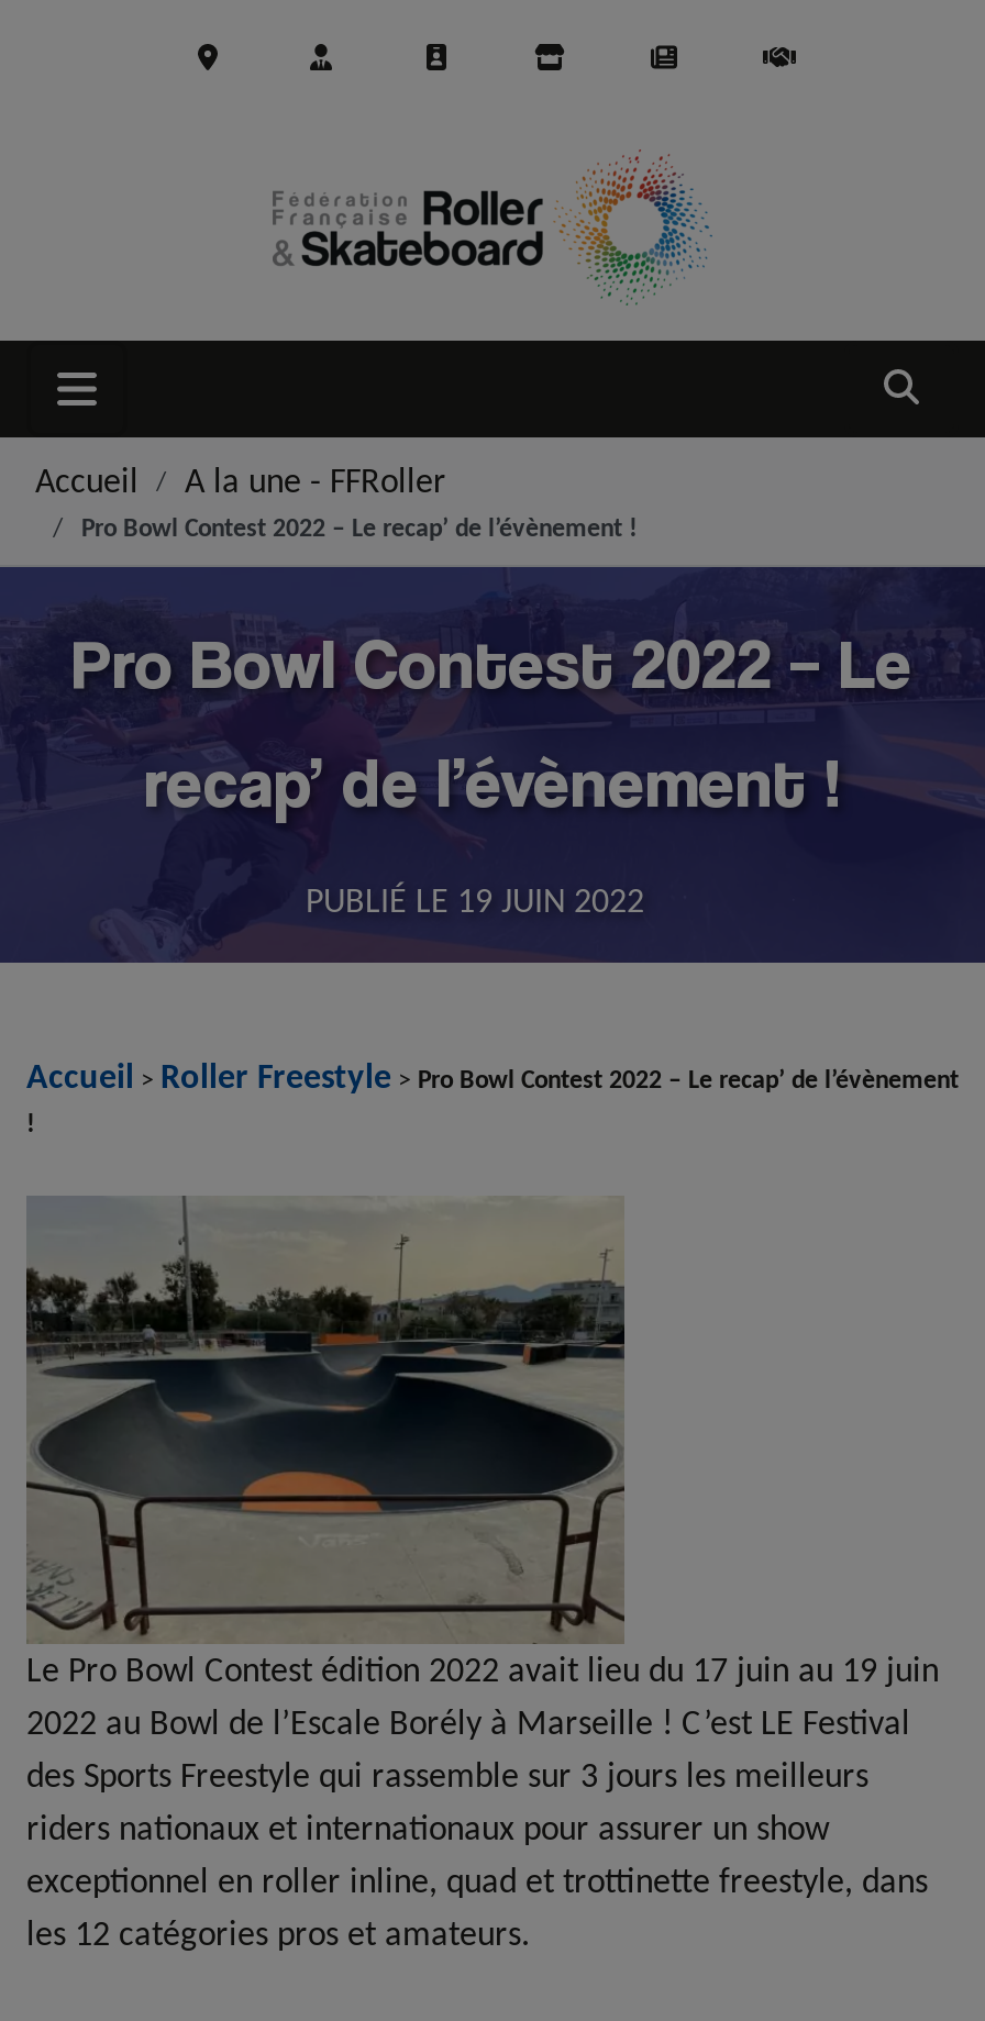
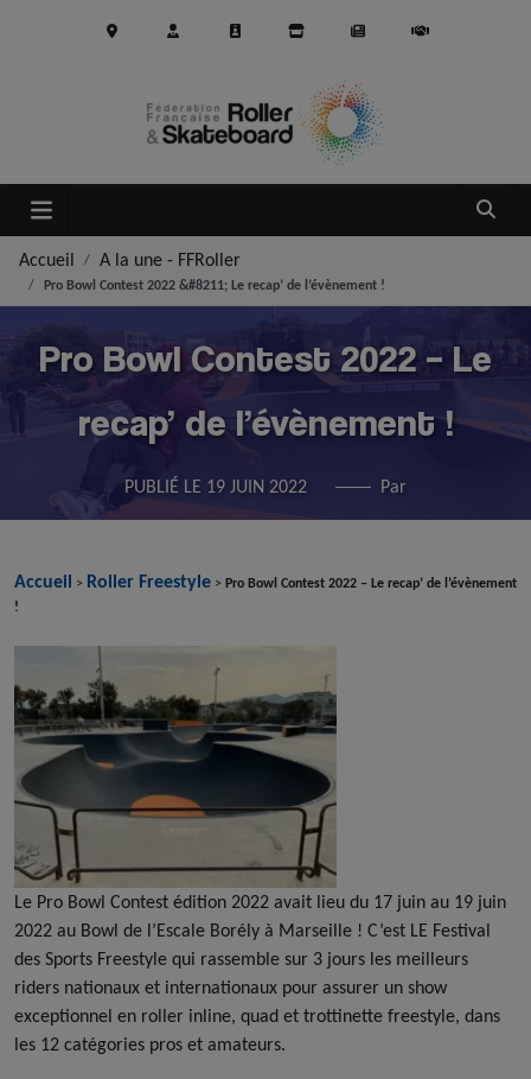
[81,512,638,543] Pro Bowl Contest 2022 – Le recap’ de l’évènement ! -> [44,277,385,293] Pro Bowl Contest 2022 &#8211; Le recap’ de l’évènement !
none -> [380,475,407,497] Par

